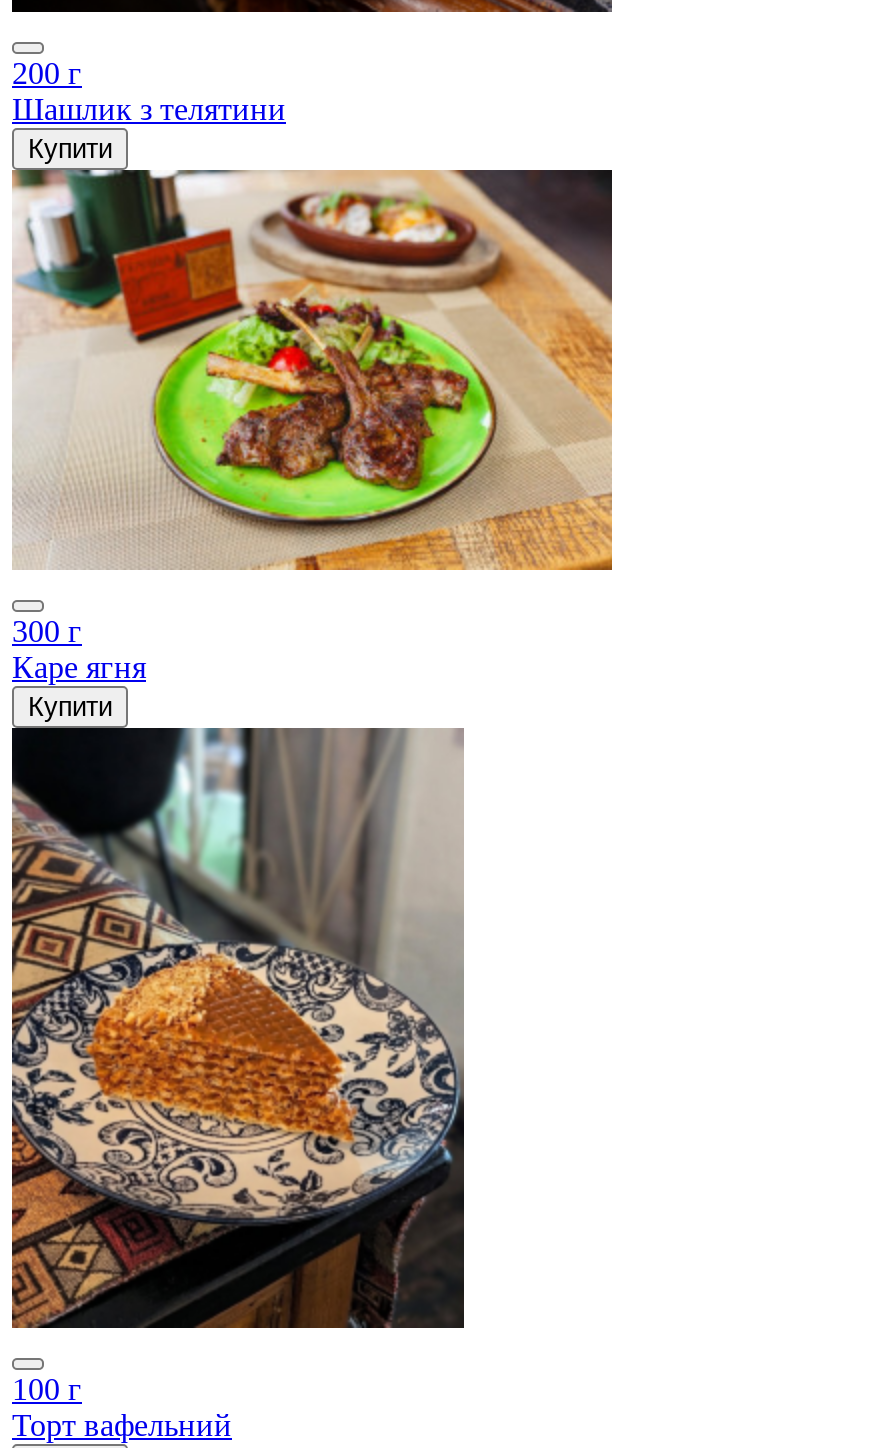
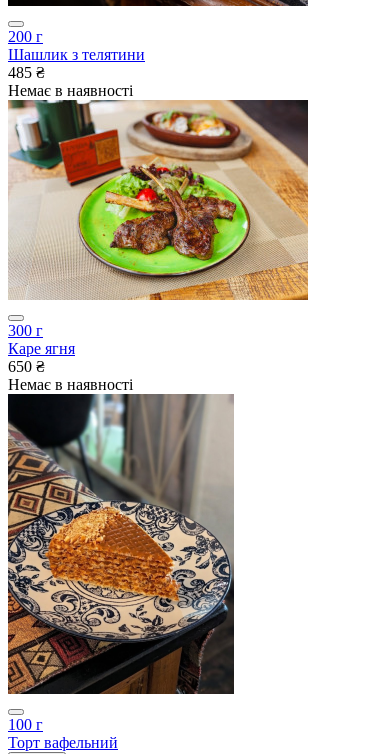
[28,134,112,164] Купити -> [8,64,133,99] 485 ₴ | Немає в наявності
[28,692,112,722] Купити -> [8,358,133,393] 650 ₴ | Немає в наявності

